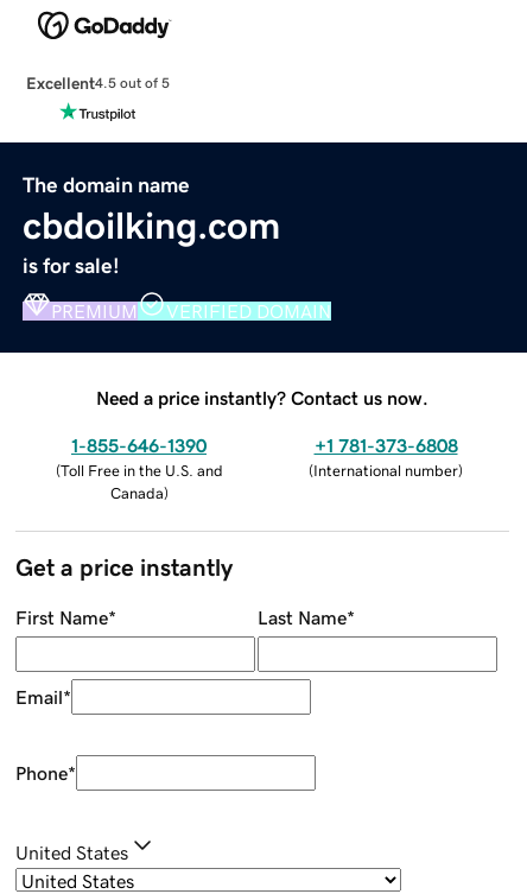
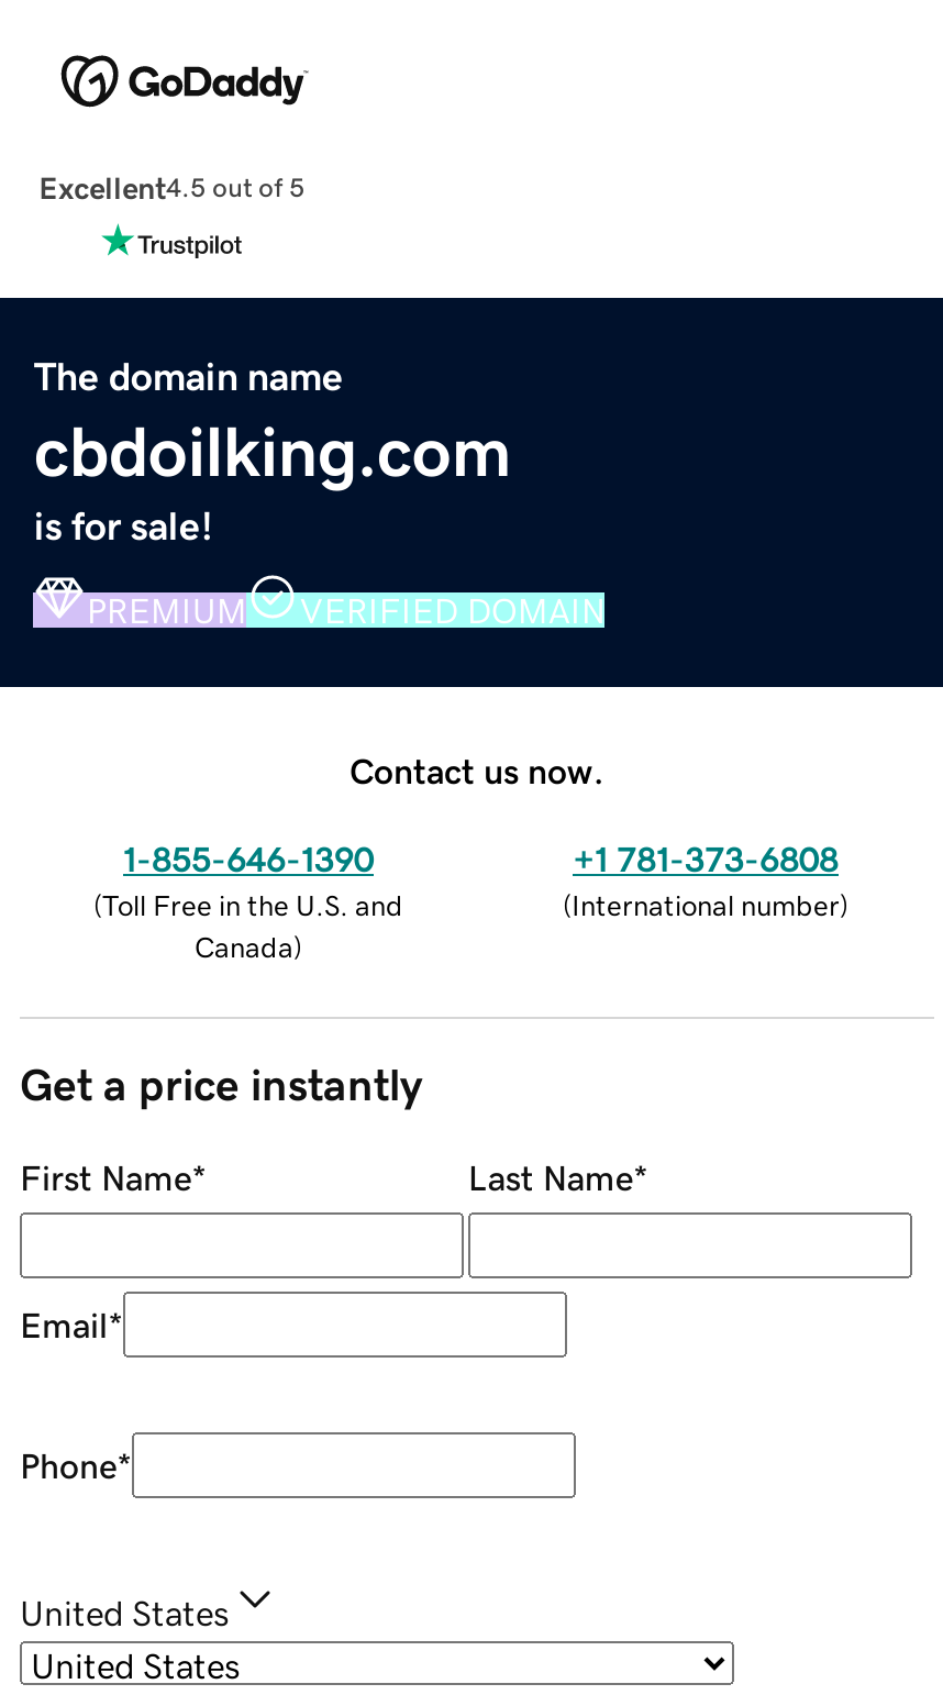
[96,388,428,407] Need a price instantly? Contact us now. -> [350,752,604,787] Contact us now.

